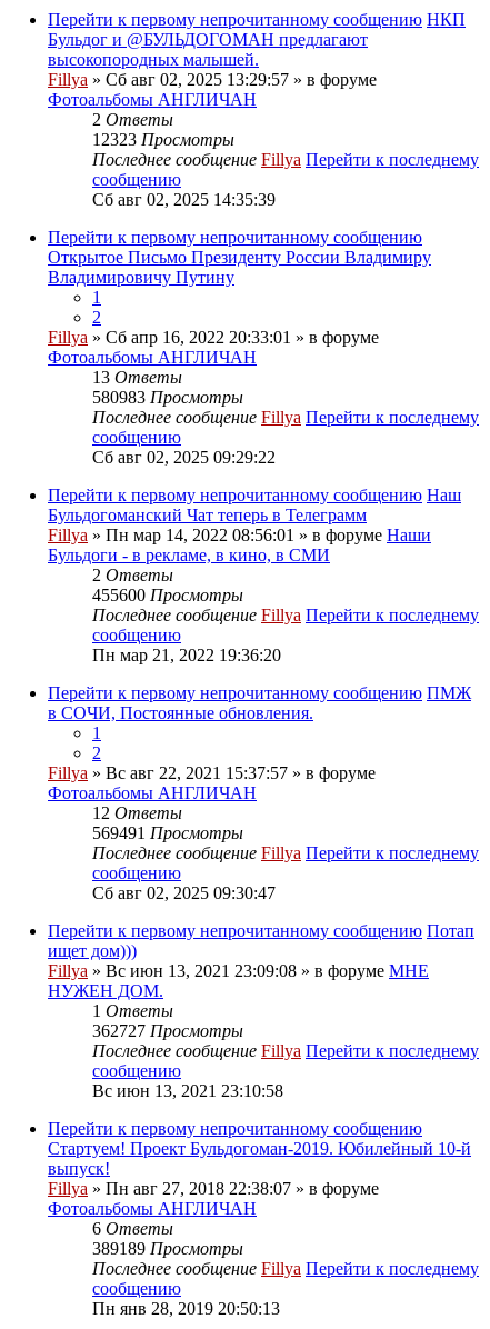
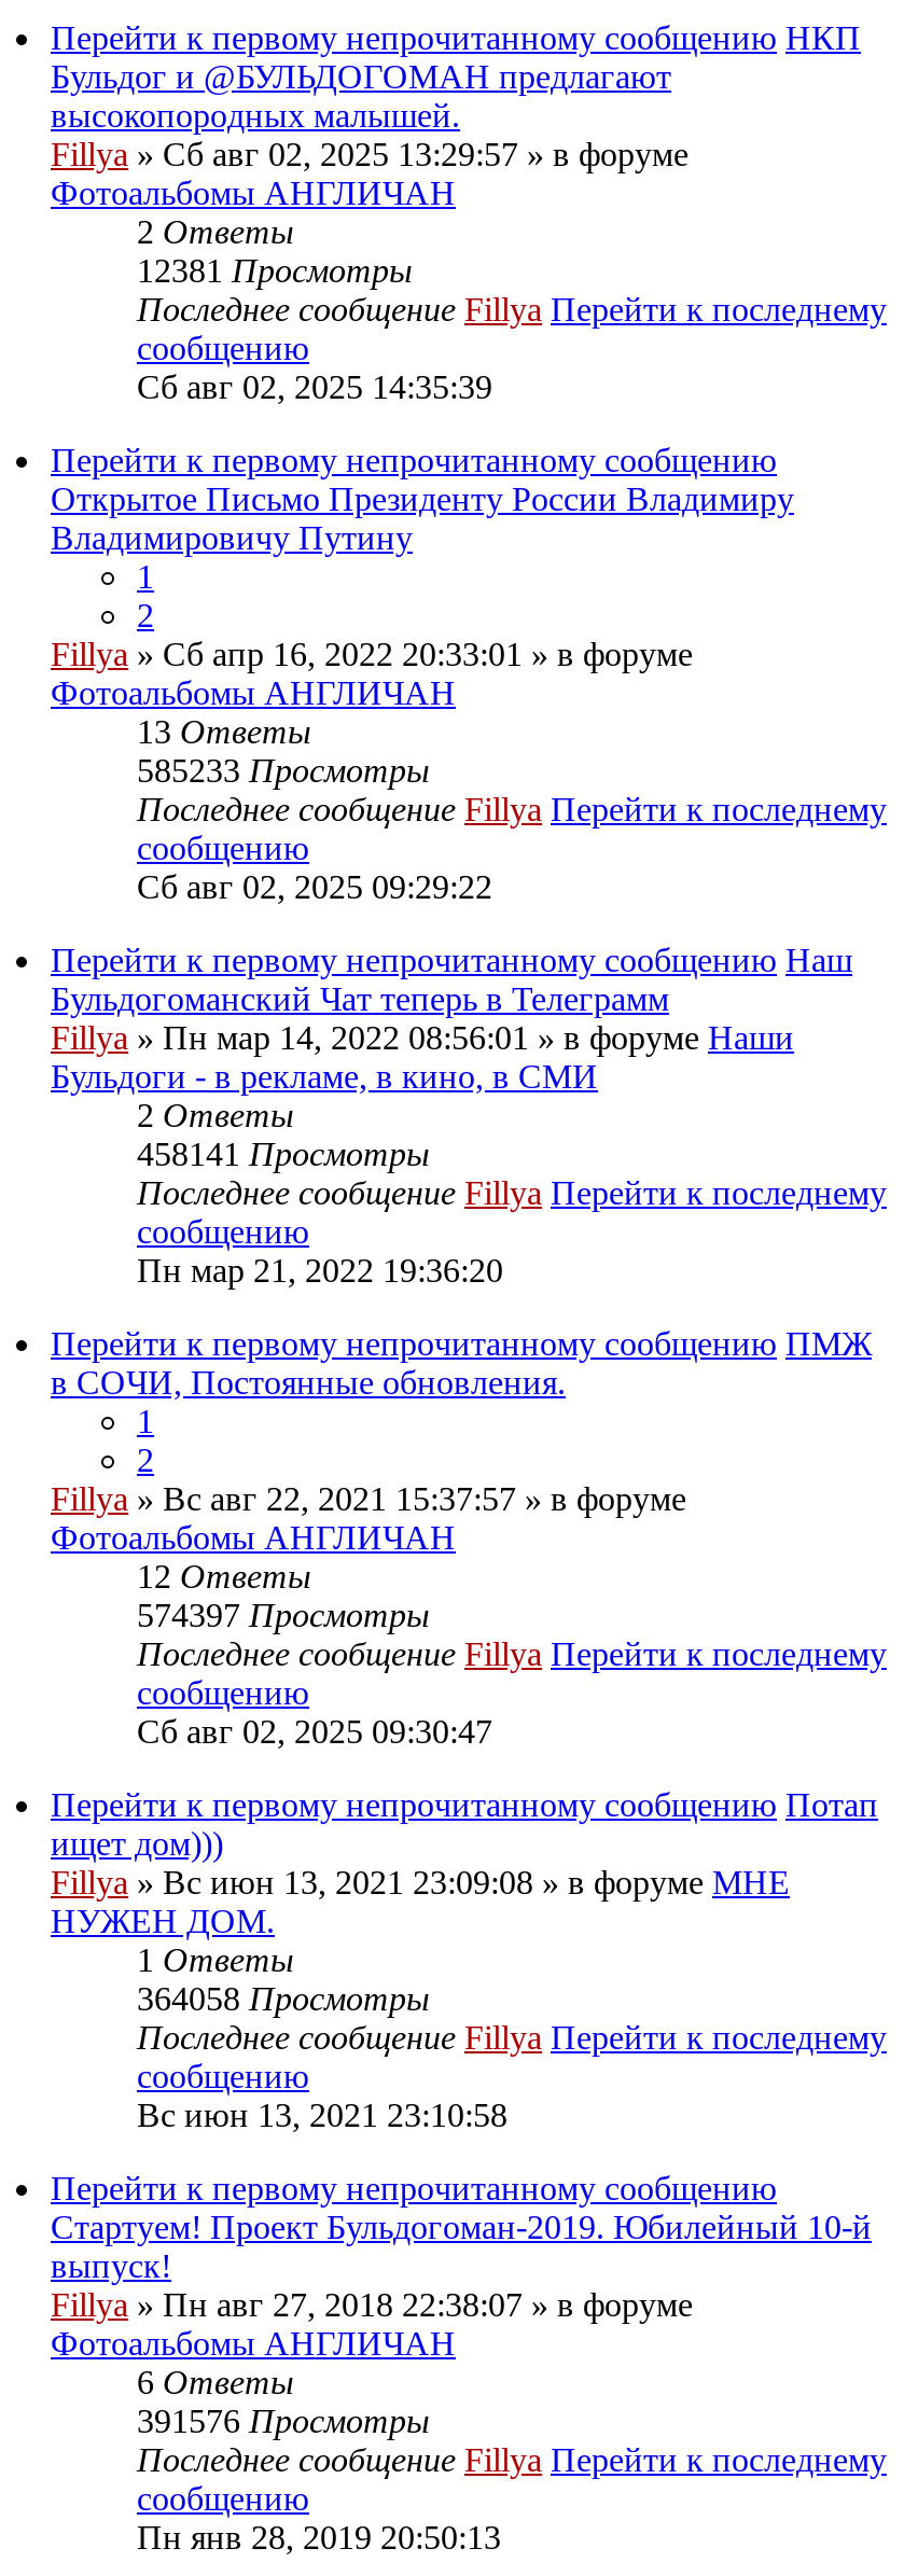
[92,130,234,149] 12323 Просмотры -> [137,252,413,289] 12381 Просмотры
[92,388,243,407] 580983 Просмотры -> [137,752,430,788] 585233 Просмотры
[92,585,243,604] 455600 Просмотры -> [137,1135,430,1172] 458141 Просмотры
[92,823,243,842] 569491 Просмотры -> [137,1596,430,1633] 574397 Просмотры
[92,1021,243,1040] 362727 Просмотры -> [137,1980,430,2017] 364058 Просмотры
[92,1239,243,1258] 389189 Просмотры -> [137,2402,430,2439] 391576 Просмотры

